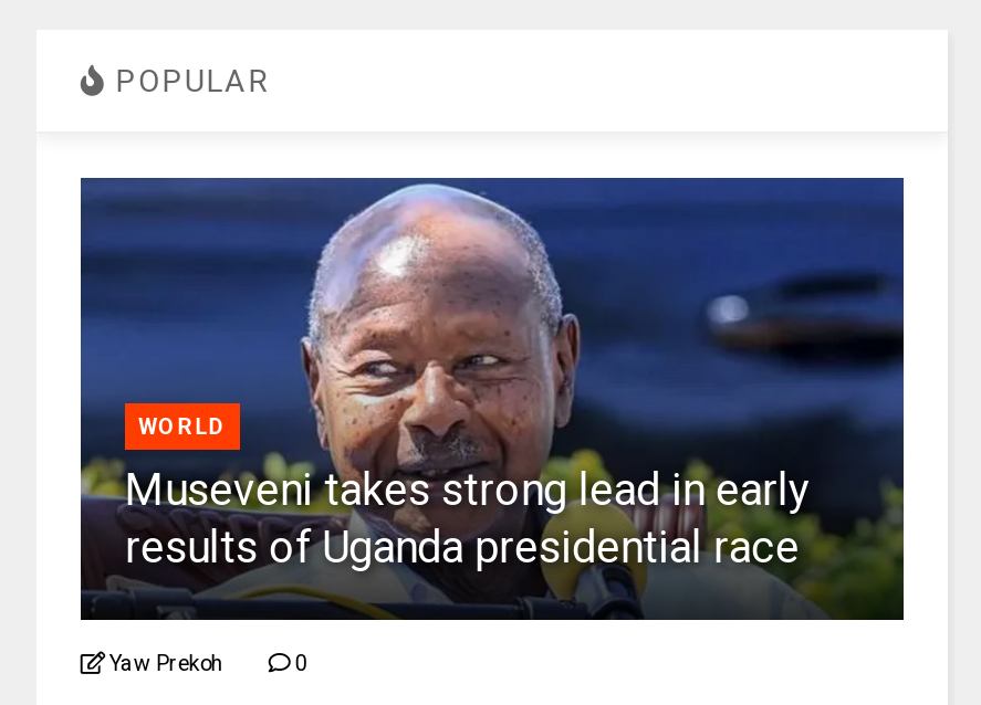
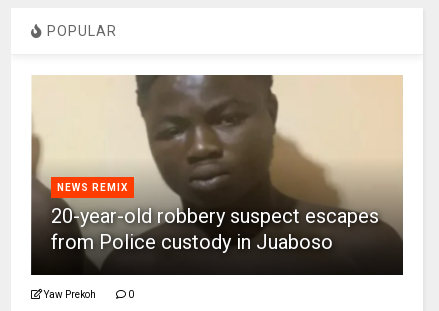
[79,176,906,620] [image] | WORLD -> [30,74,404,274] [image] | NEWS REMIX
[125,463,808,574] Museveni takes strong lead in early | results of Uganda presidential race -> [51,204,379,254] 20-year-old robbery suspect escapes | from Police custody in Juaboso

